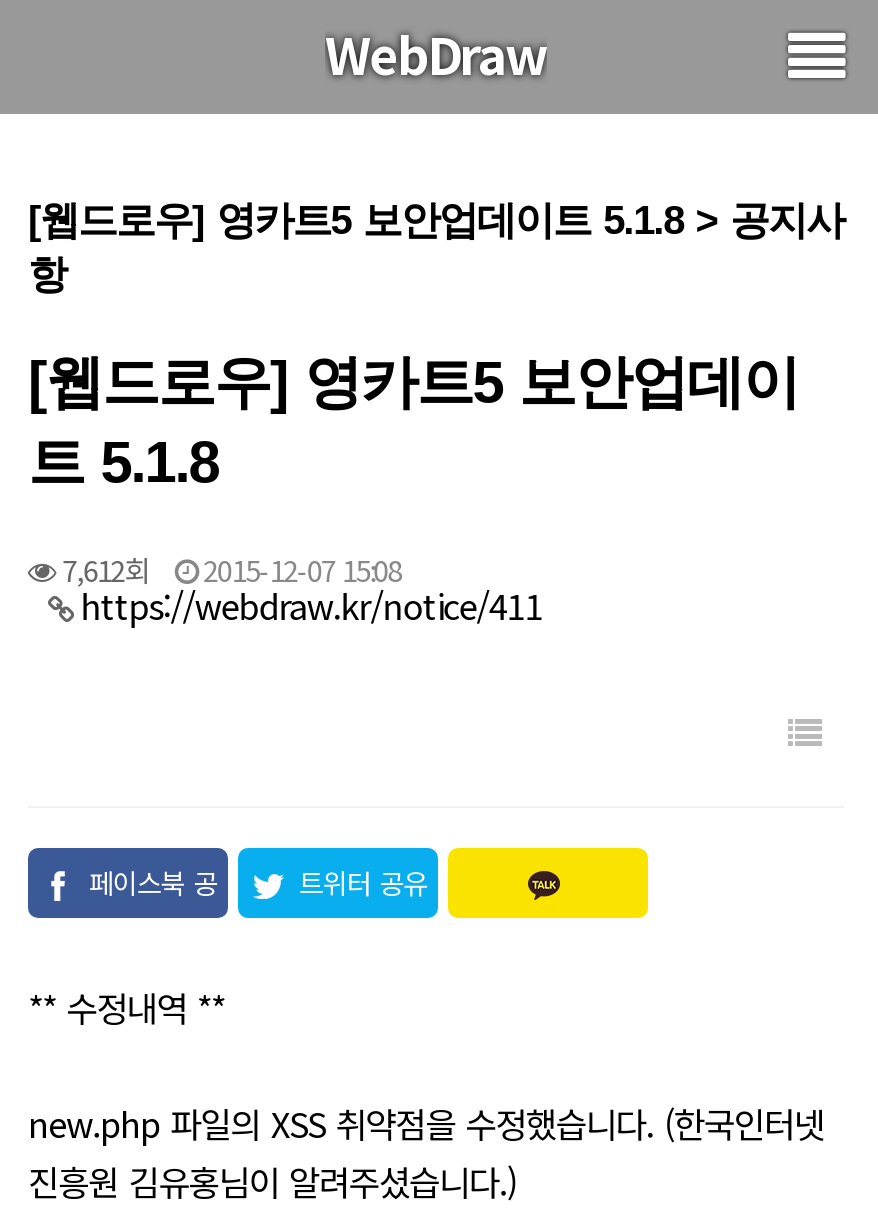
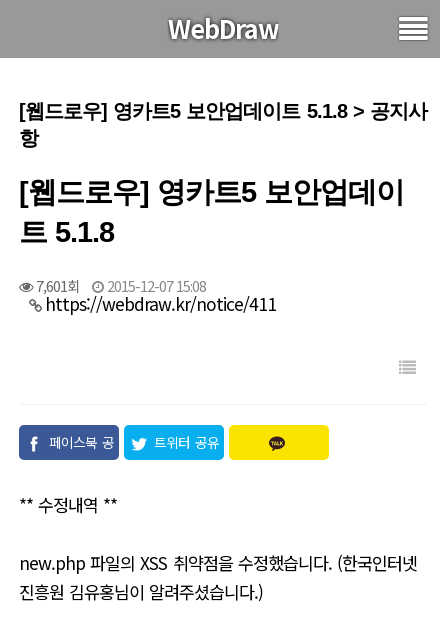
[54,548,402,590] 7,612회 2015-12-07 15:08 -> [32,275,206,296] 7,601회 2015-12-07 15:08

